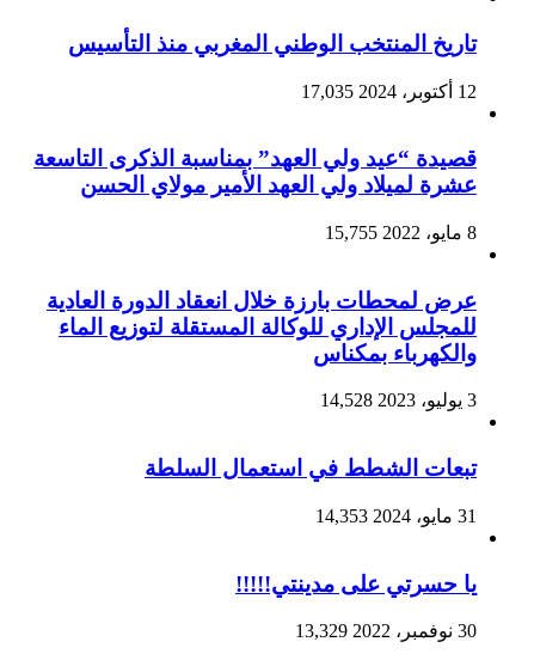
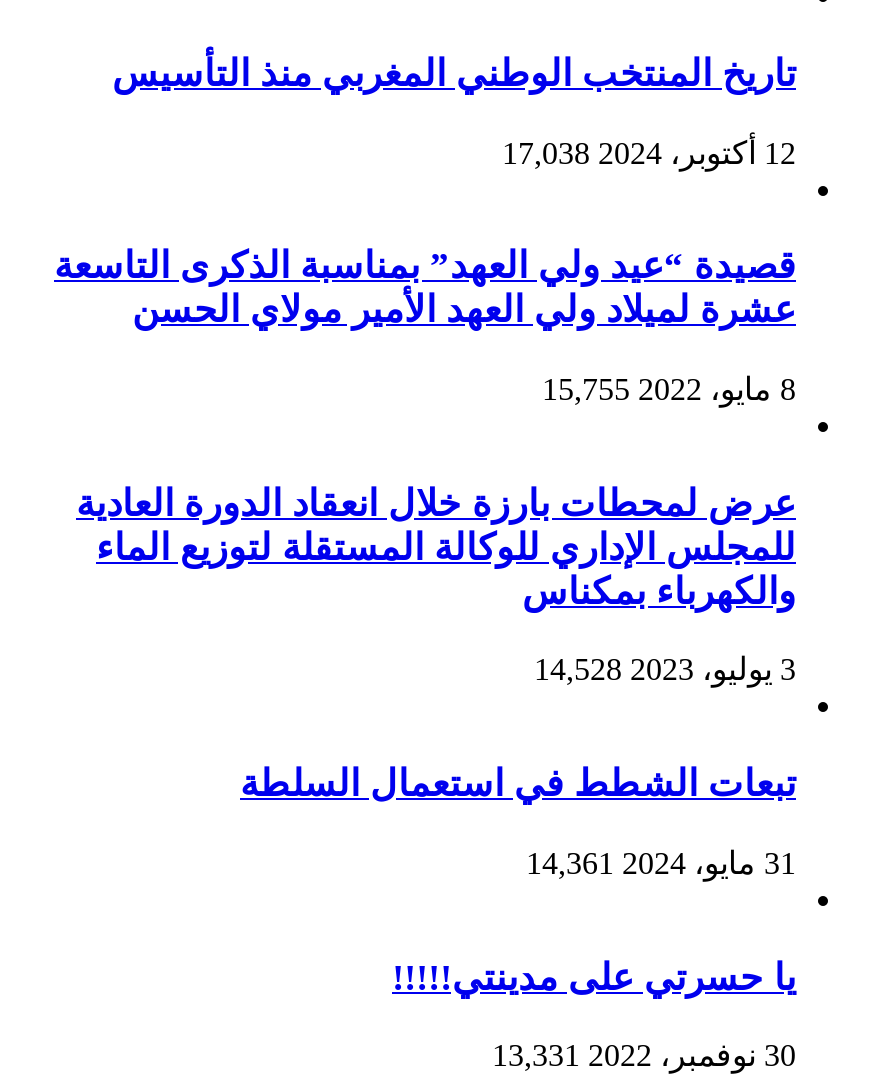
[301,81,354,101] 17,035 -> [502,135,590,169] 17,038
[315,506,368,526] 14,353 -> [526,846,614,880] 14,361
[295,621,348,641] 13,329 -> [492,1039,580,1073] 13,331

